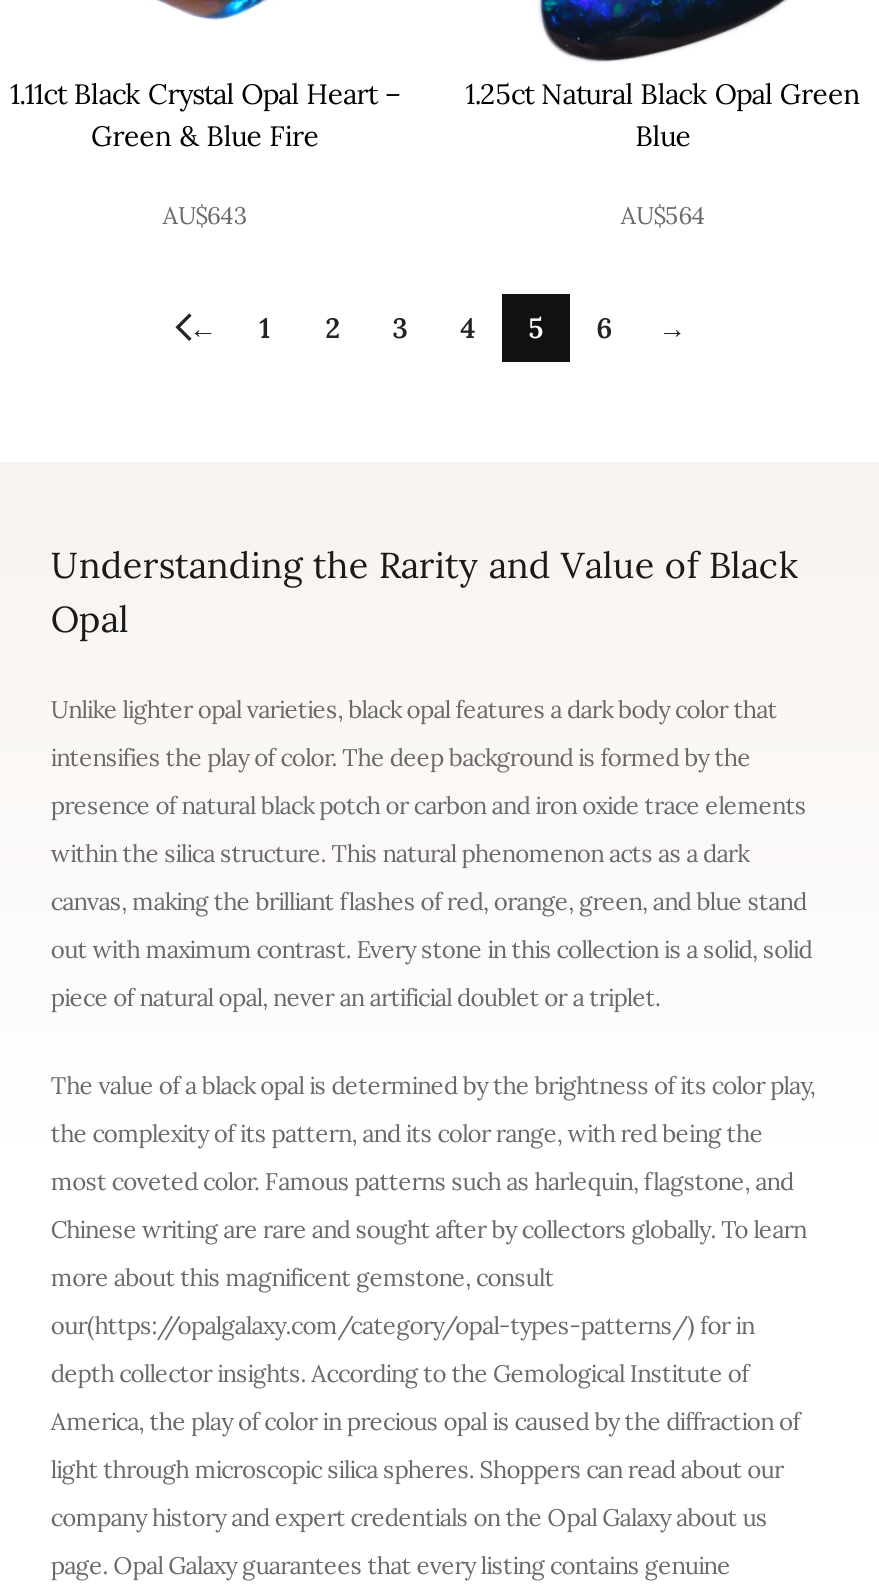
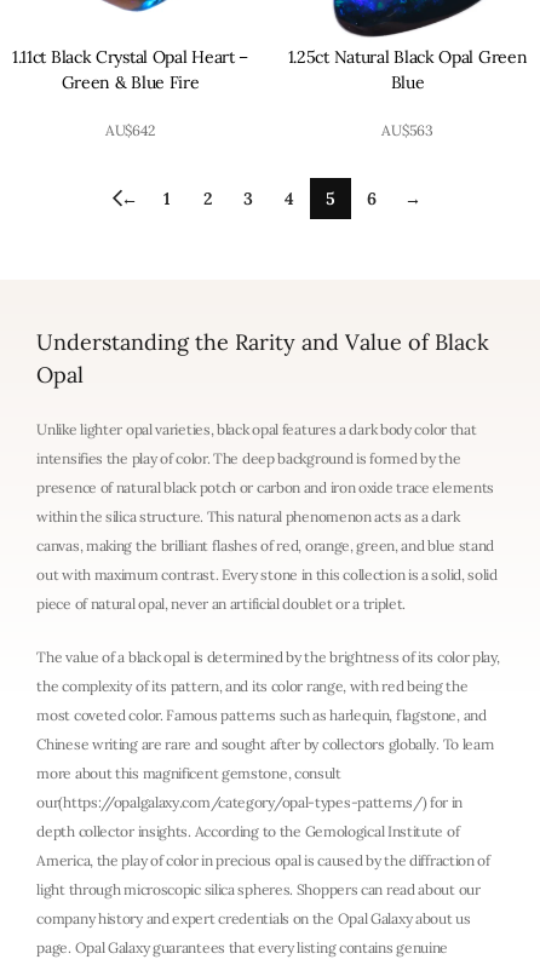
[163,200,247,230] AU$643 -> [105,121,155,139] AU$642
[621,200,705,230] AU$564 -> [382,121,433,139] AU$563

